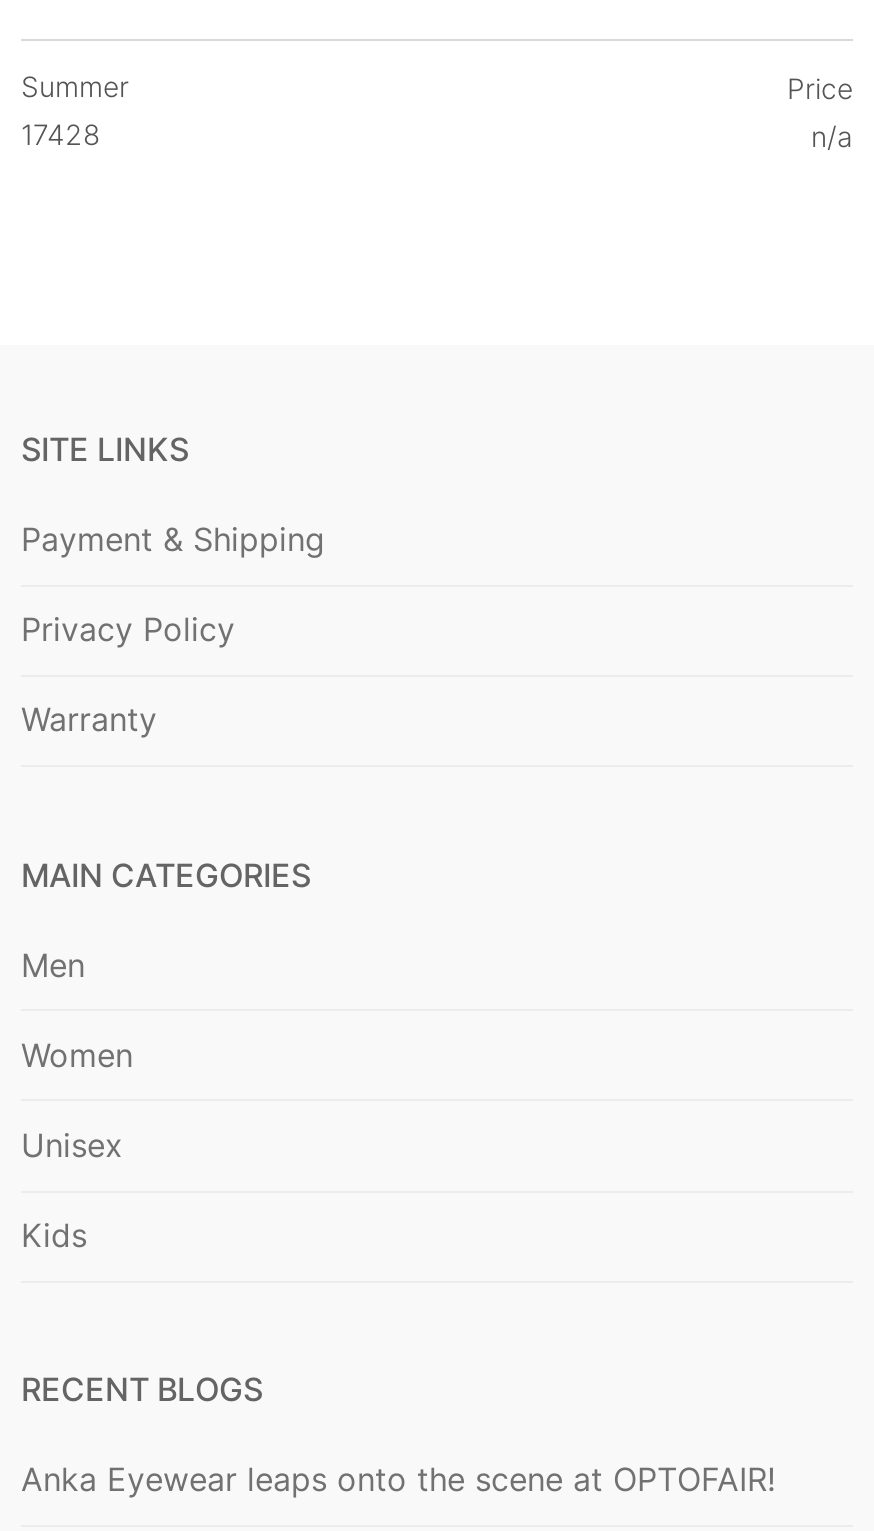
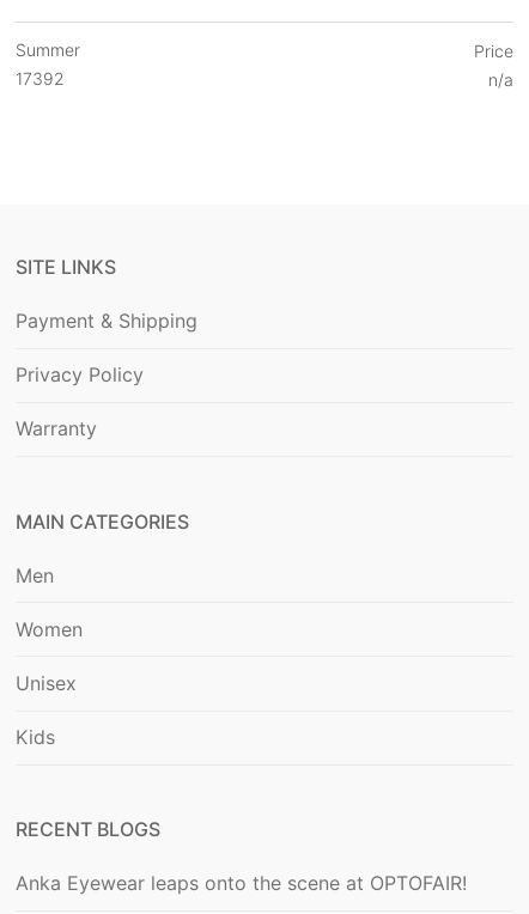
[21,116,101,150] 17428 -> [16,68,65,88] 17392

